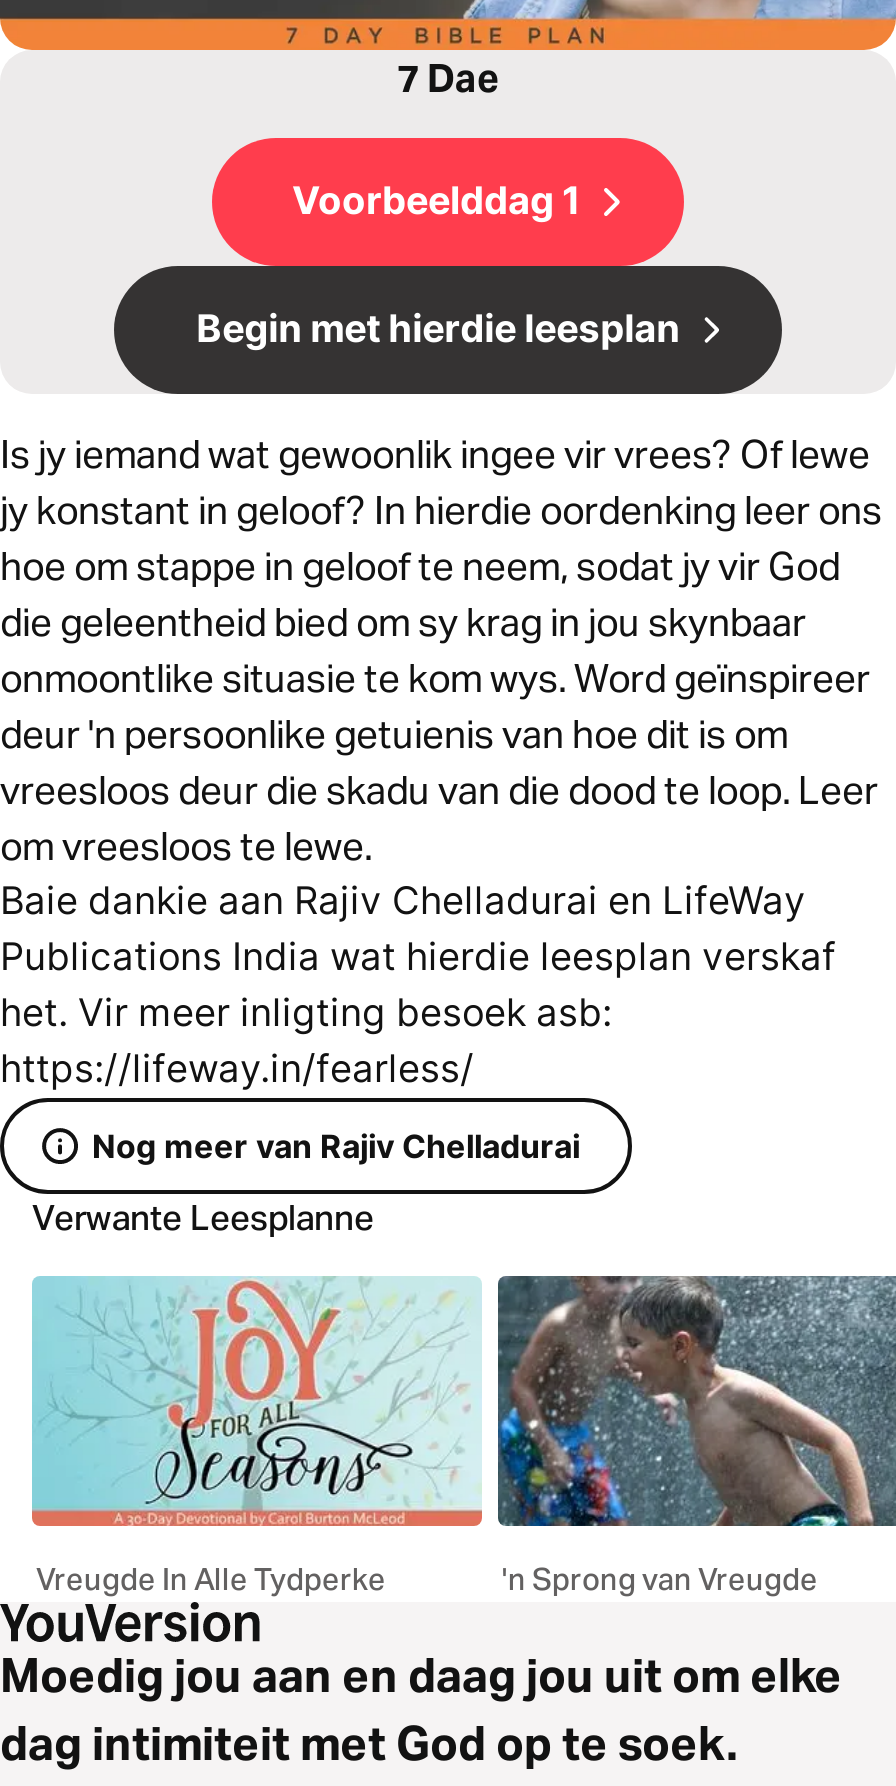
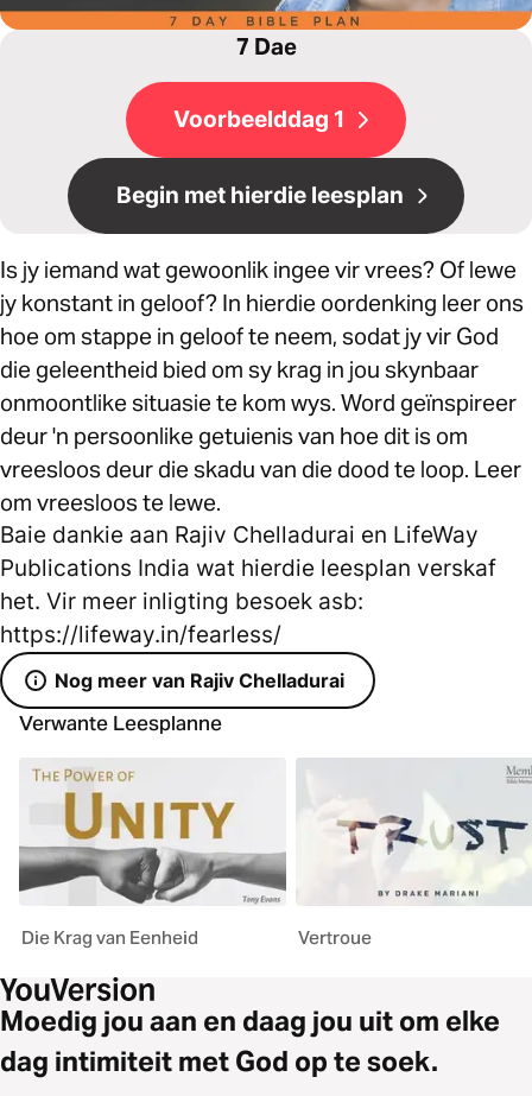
[30,1276,482,1528] [image] -> [18,766,287,906] [image]
[36,1274,890,1598] [image] | Vreugde In Alle Tydperke | 'n Sprong van Vreugde -> [21,759,528,949] [image] | Die Krag van Eenheid | Vertroue

